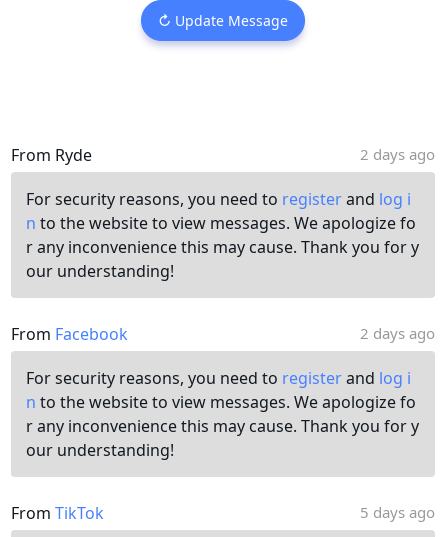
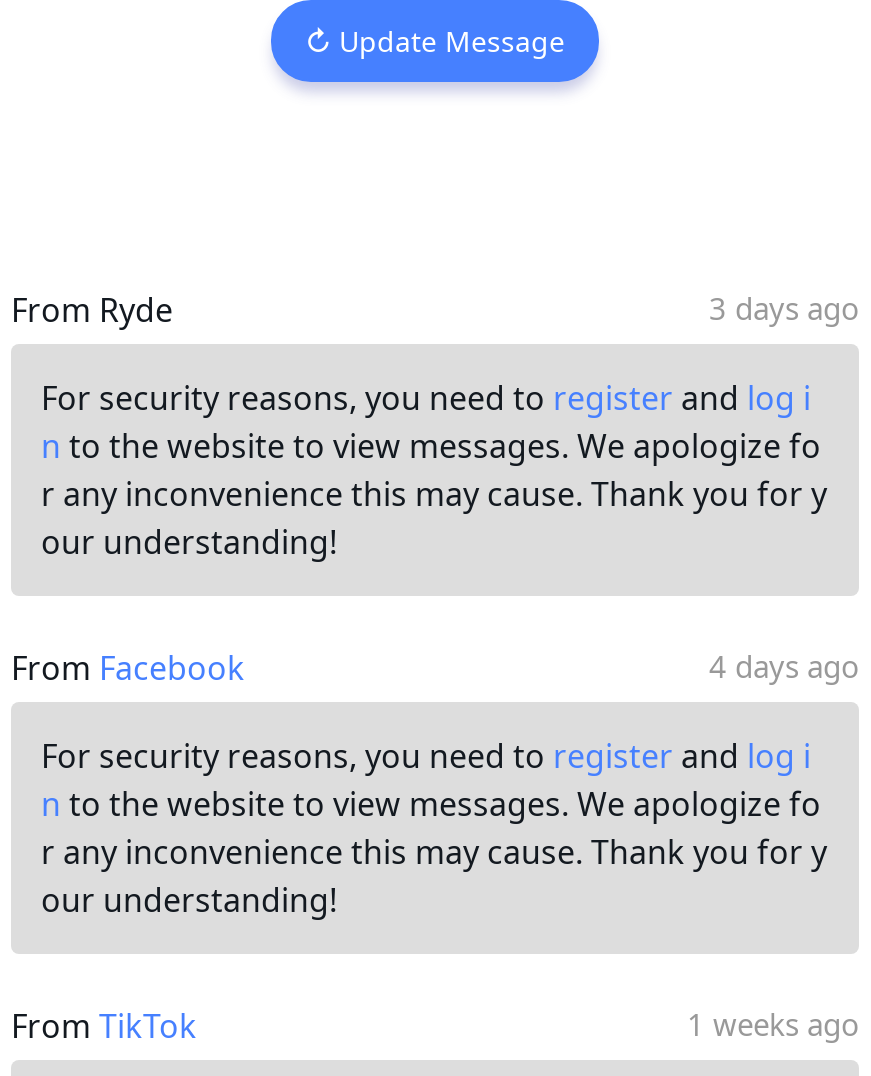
[360,144,435,164] 2 days ago -> [709,288,859,328] 3 days ago
[360,323,435,343] 2 days ago -> [709,646,859,686] 4 days ago
[360,502,435,522] 5 days ago -> [687,1004,859,1044] 1 weeks ago

